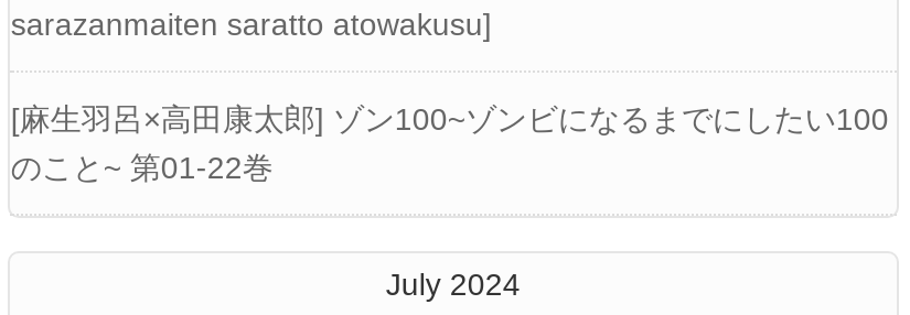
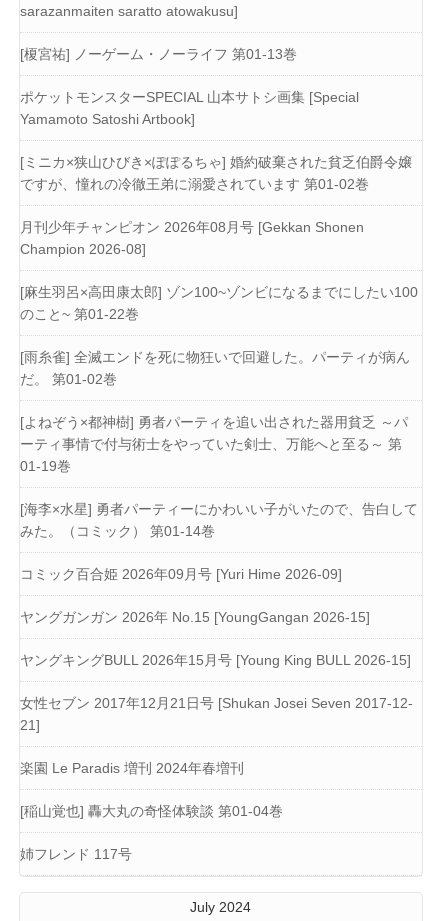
none -> [20,46,412,257] [榎宮祐] ノーゲーム・ノーライフ 第01-13巻 | ポケットモンスターSPECIAL 山本サトシ画集 [Special | Yamamoto Satoshi Artbook] | [ミニカ×狭山ひびき×ぽぽるちゃ] 婚約破棄された貧乏伯爵令嬢 | ですが、憧れの冷徹王弟に溺愛されています 第01-02巻 | 月刊少年チャンピオン 2026年08月号 [Gekkan Shonen | Champion 2026-08]
none -> [20,349,418,862] [雨糸雀] 全滅エンドを死に物狂いで回避した。パーティが病ん | だ。 第01-02巻 | [よねぞう×都神樹] 勇者パーティを追い出された器用貧乏 ～パ | ーティ事情で付与術士をやっていた剣士、万能へと至る～ 第 | 01-19巻 | [海李×水星] 勇者パーティーにかわいい子がいたので、告白して | みた。（コミック） 第01-14巻 | コミック百合姫 2026年09月号 [Yuri Hime 2026-09] | ヤングガンガン 2026年 No.15 [YoungGangan 2026-15] | ヤングキングBULL 2026年15月号 [Young King BULL 2026-15] | 女性セブン 2017年12月21日号 [Shukan Josei Seven 2017-12- | 21] | 楽園 Le Paradis 増刊 2024年春増刊 | [稲山覚也] 轟大丸の奇怪体験談 第01-04巻 | 姉フレンド 117号

